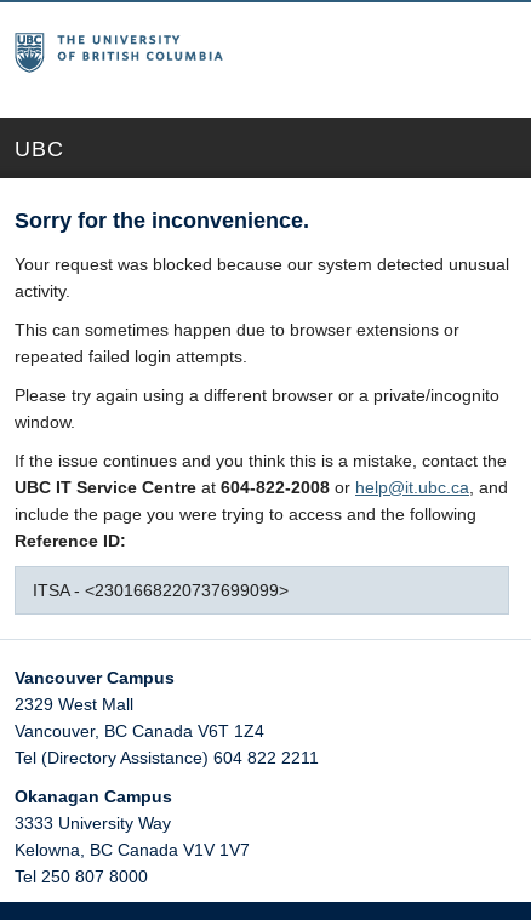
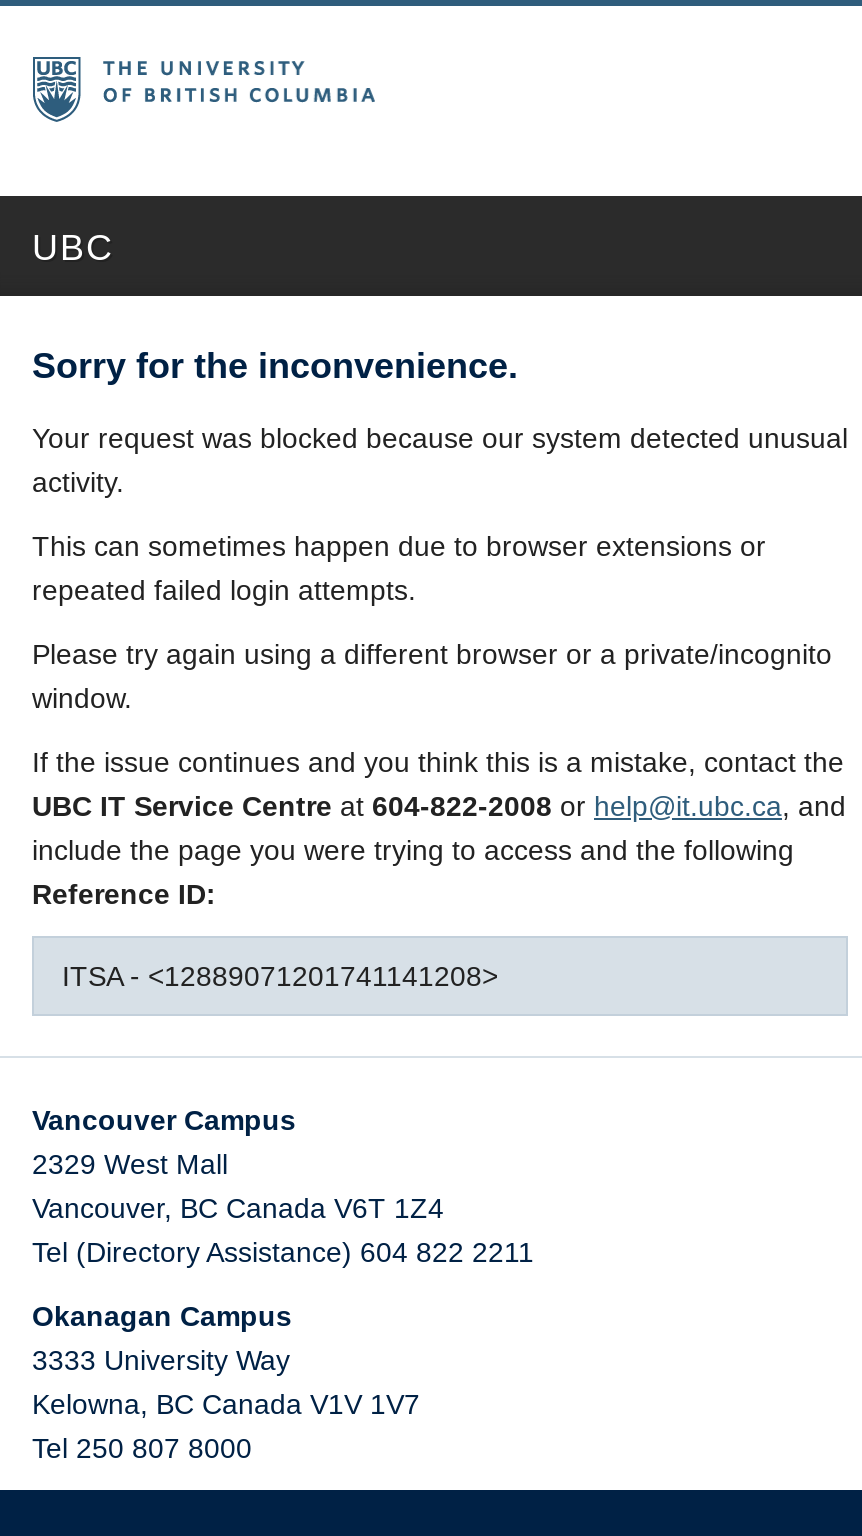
[33,581,289,600] ITSA - <2301668220737699099> -> [62,960,498,992] ITSA - <12889071201741141208>

